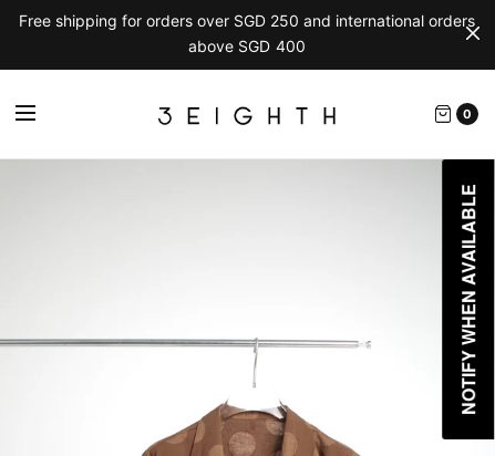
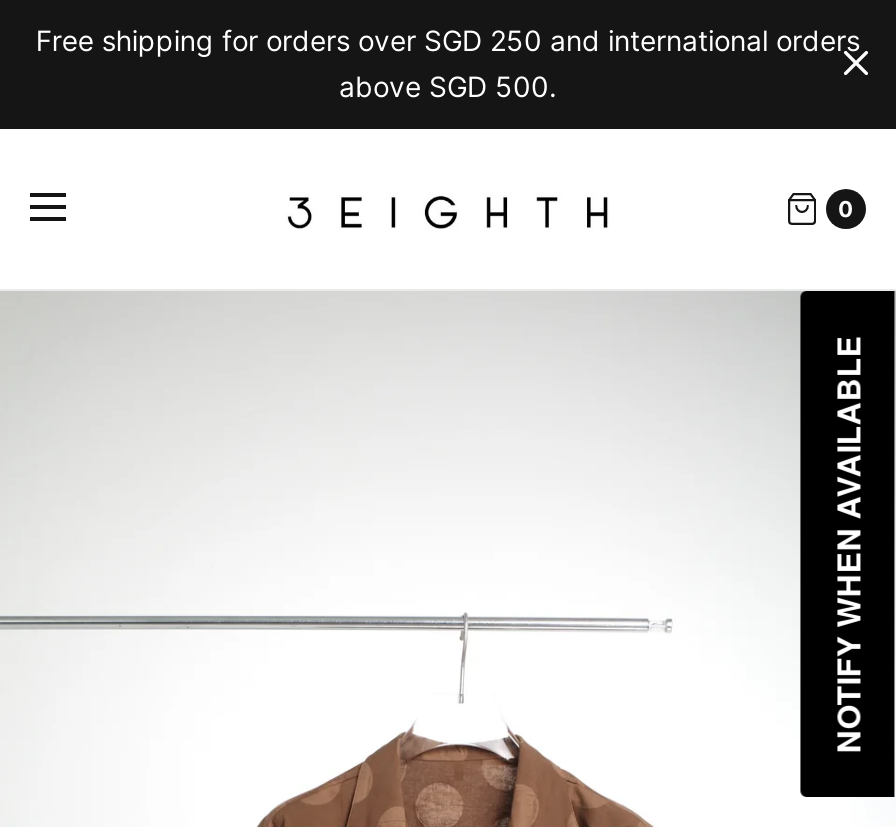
[189,37,305,55] above SGD 400 -> [339,69,557,103] above SGD 500.

